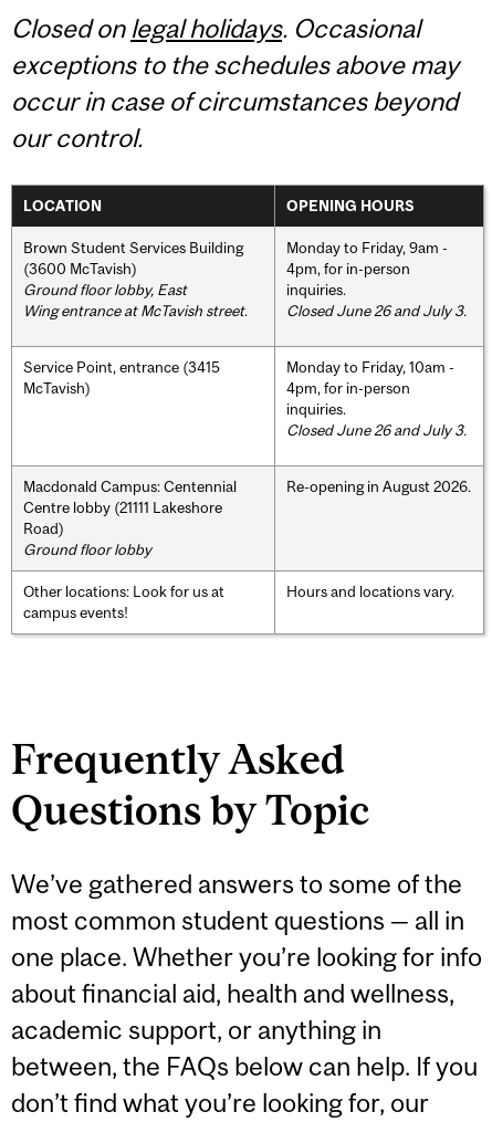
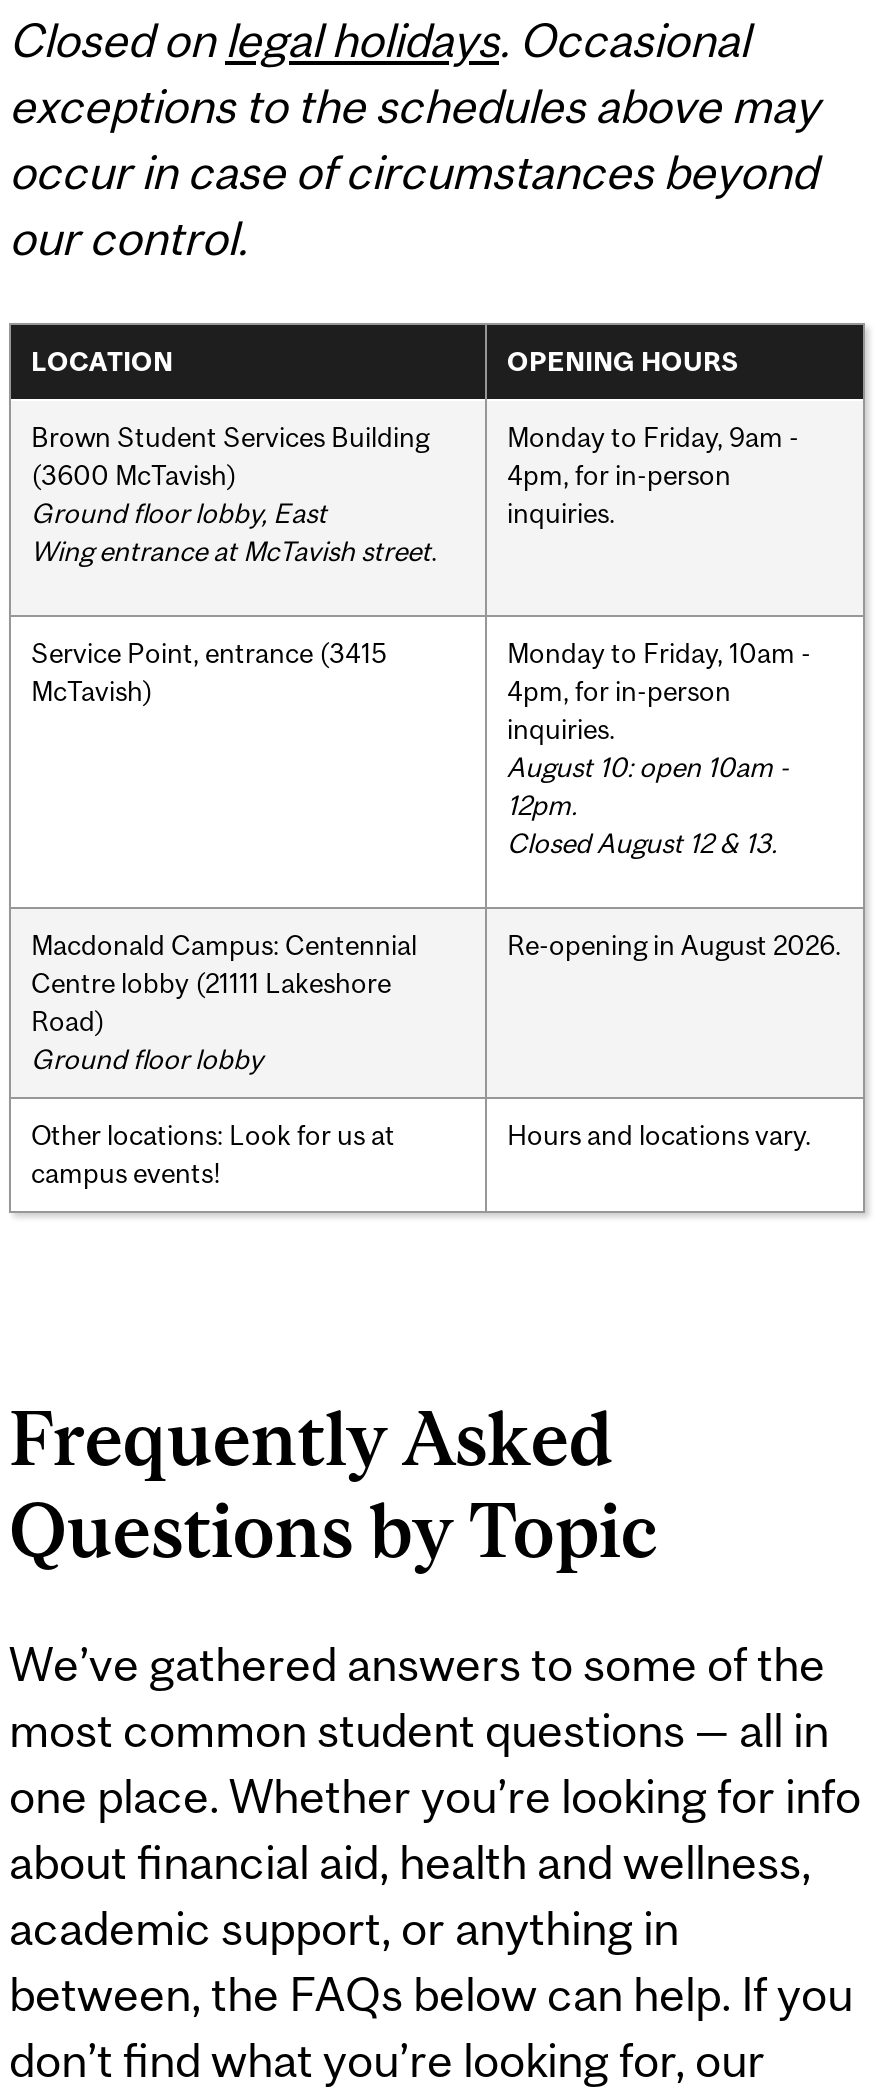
[286,301,467,319] Closed June 26 and July 3. -> none
[286,421,467,438] Closed June 26 and July 3. -> [507,750,789,858] August 10: open 10am - | 12pm. | Closed August 12 & 13.

